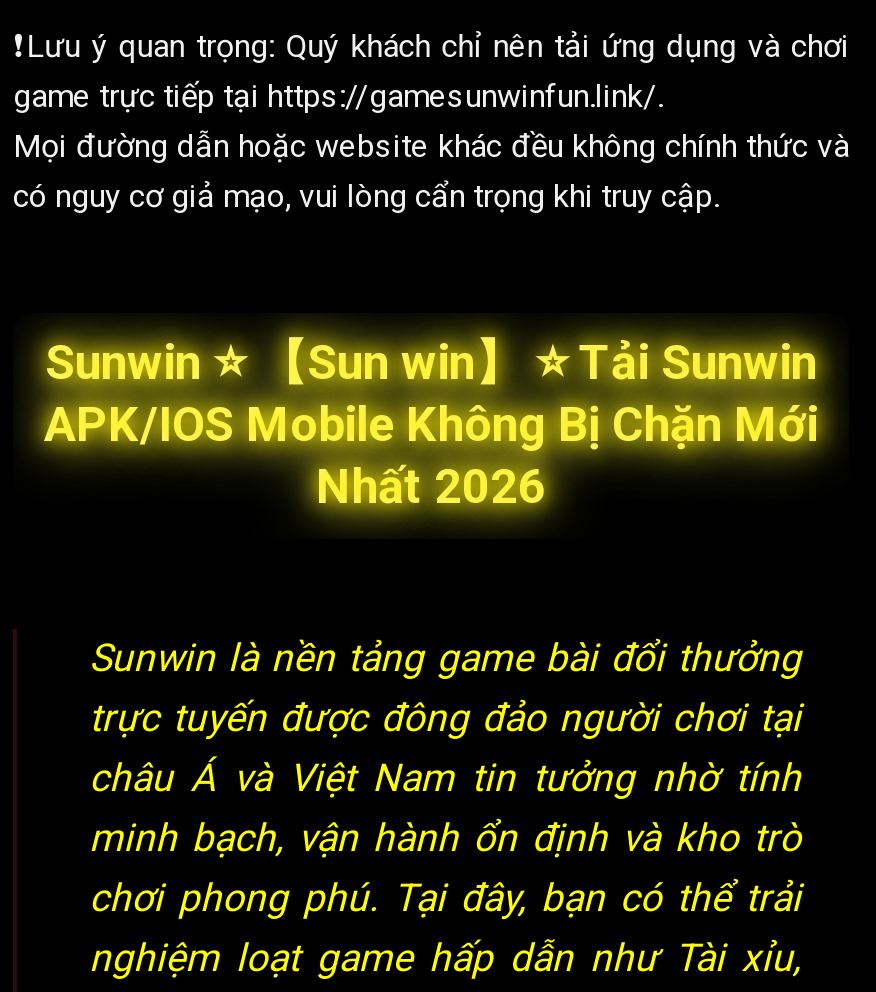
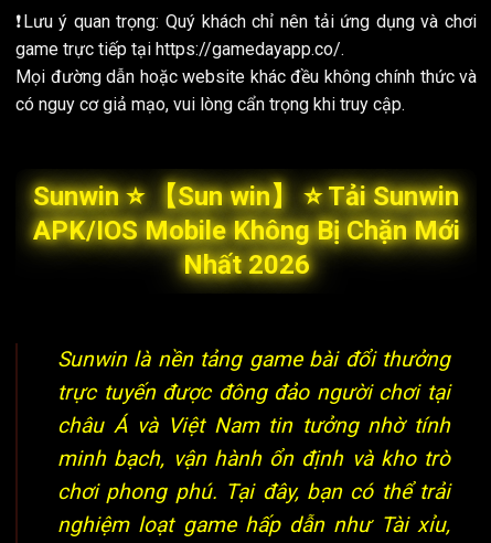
[13,78,663,116] game trực tiếp tại https://gamesunwinfun.link/. -> [15,39,344,60] game trực tiếp tại https://gamedayapp.co/.

